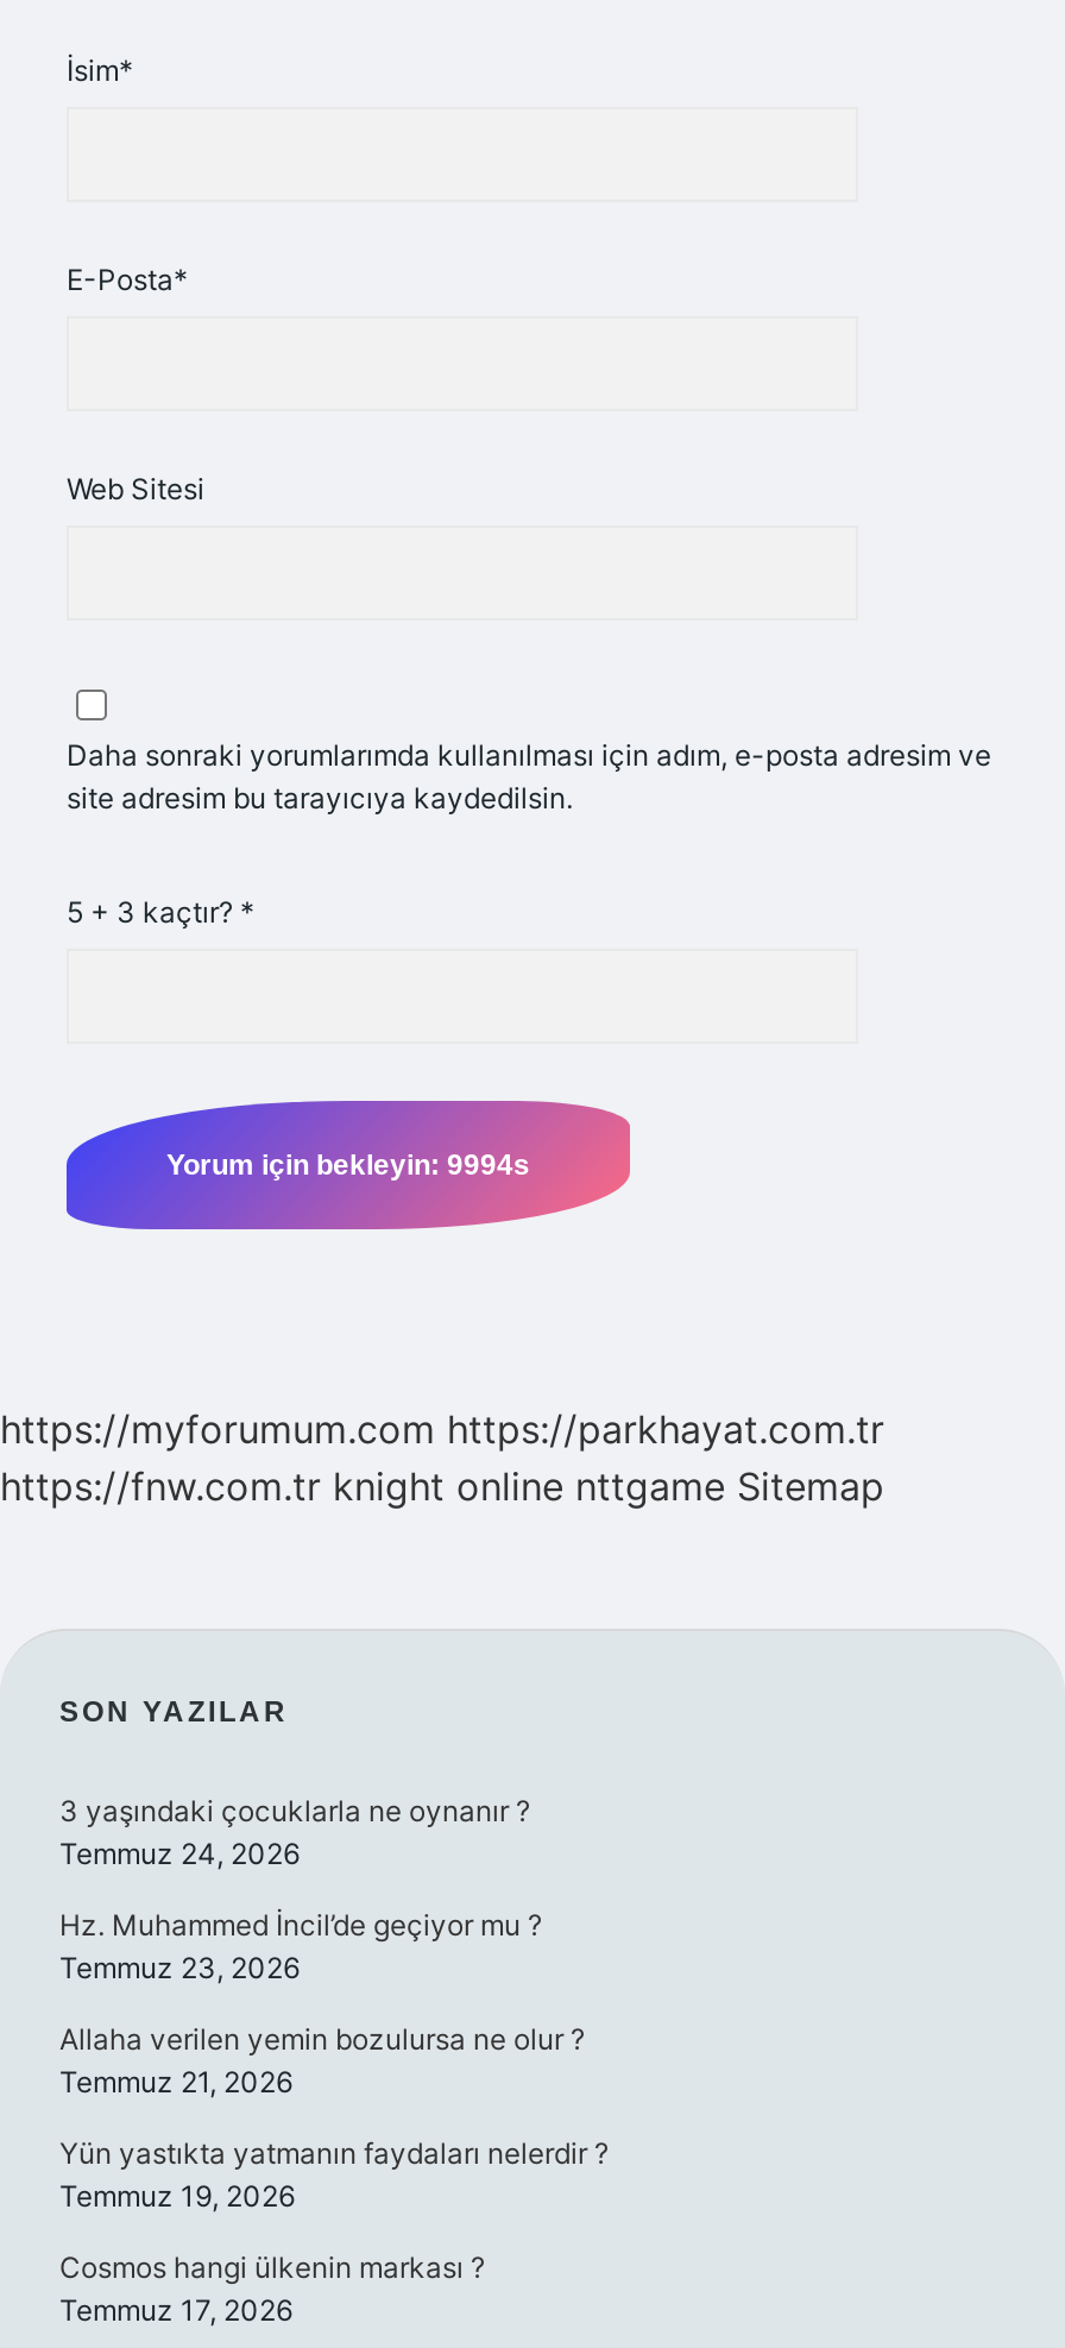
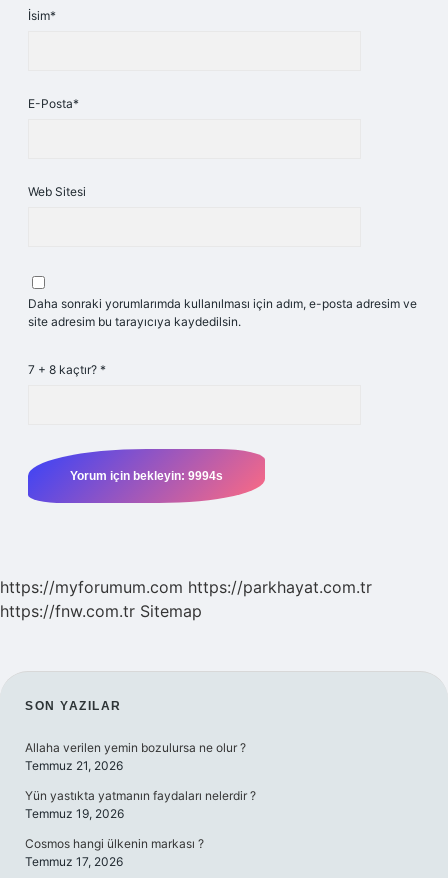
[67,894,254,930] 5 + 3 kaçtır? * -> [28,362,106,377] 7 + 8 kaçtır? *
[0,1462,884,1510] https://fnw.com.tr knight online nttgame Sitemap -> [0,601,202,621] https://fnw.com.tr Sitemap
[59,1793,542,1985] 3 yaşındaki çocuklarla ne oynanır ? | Temmuz 24, 2026 | Hz. Muhammed İncil’de geçiyor mu ? | Temmuz 23, 2026 -> none

